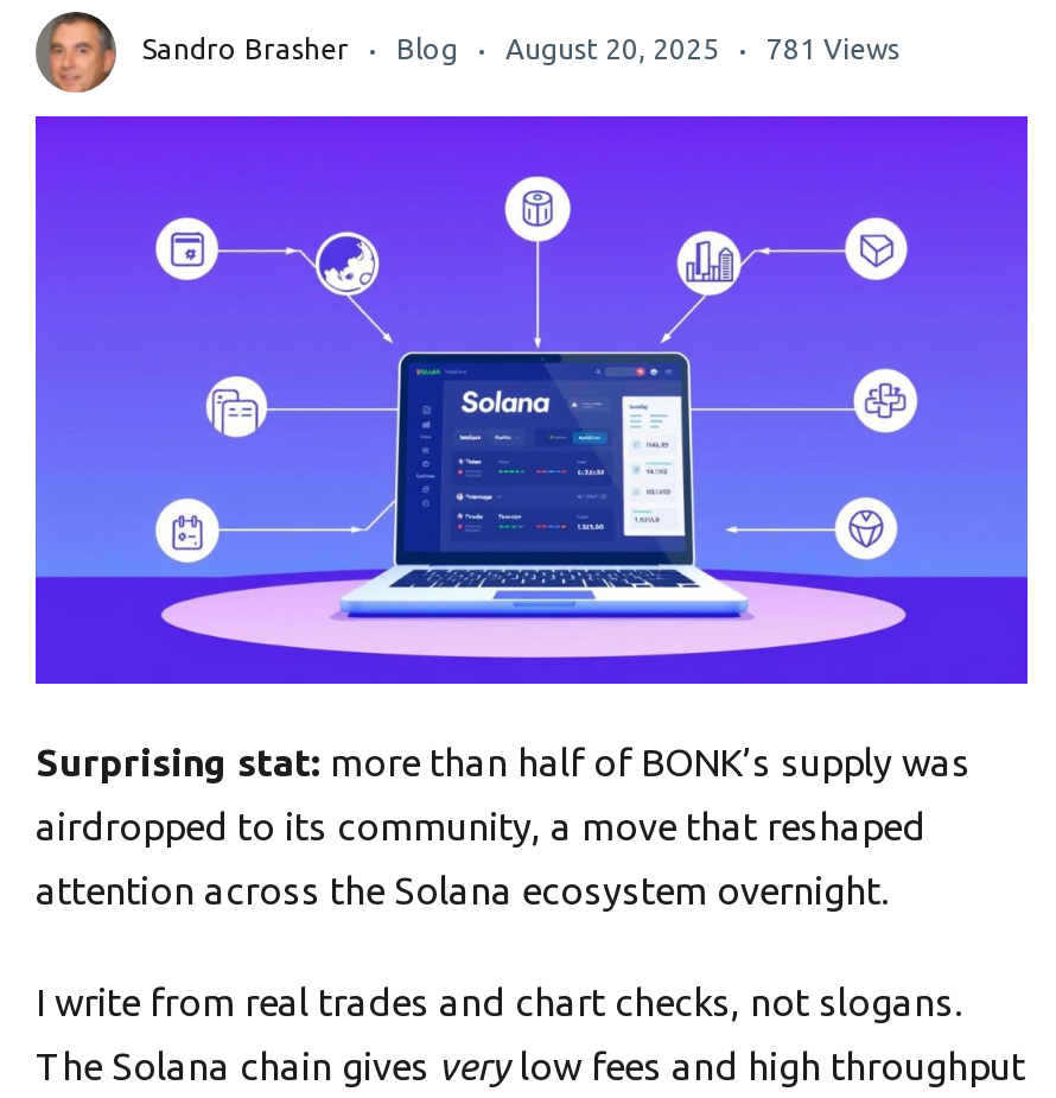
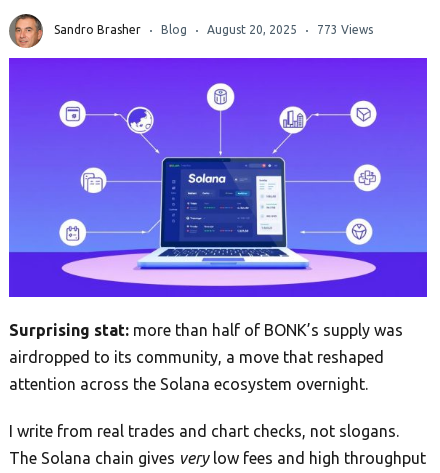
[142,33,899,64] Sandro Brasher Blog August 20, 2025 781 Views -> [54,23,373,36] Sandro Brasher Blog August 20, 2025 773 Views

